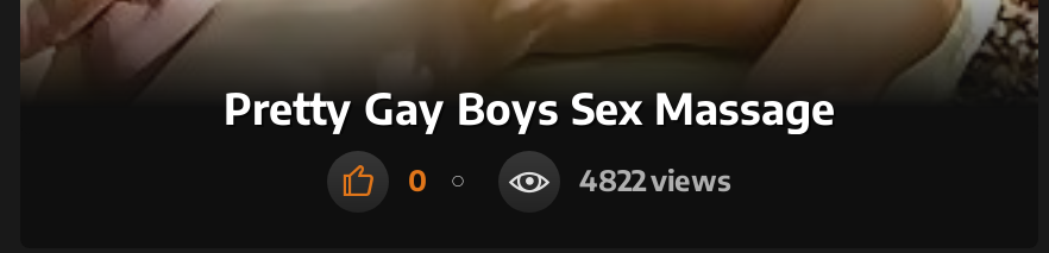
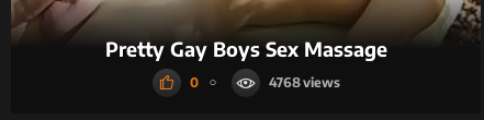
[579,162,646,198] 4822 -> [268,74,300,91] 4768

